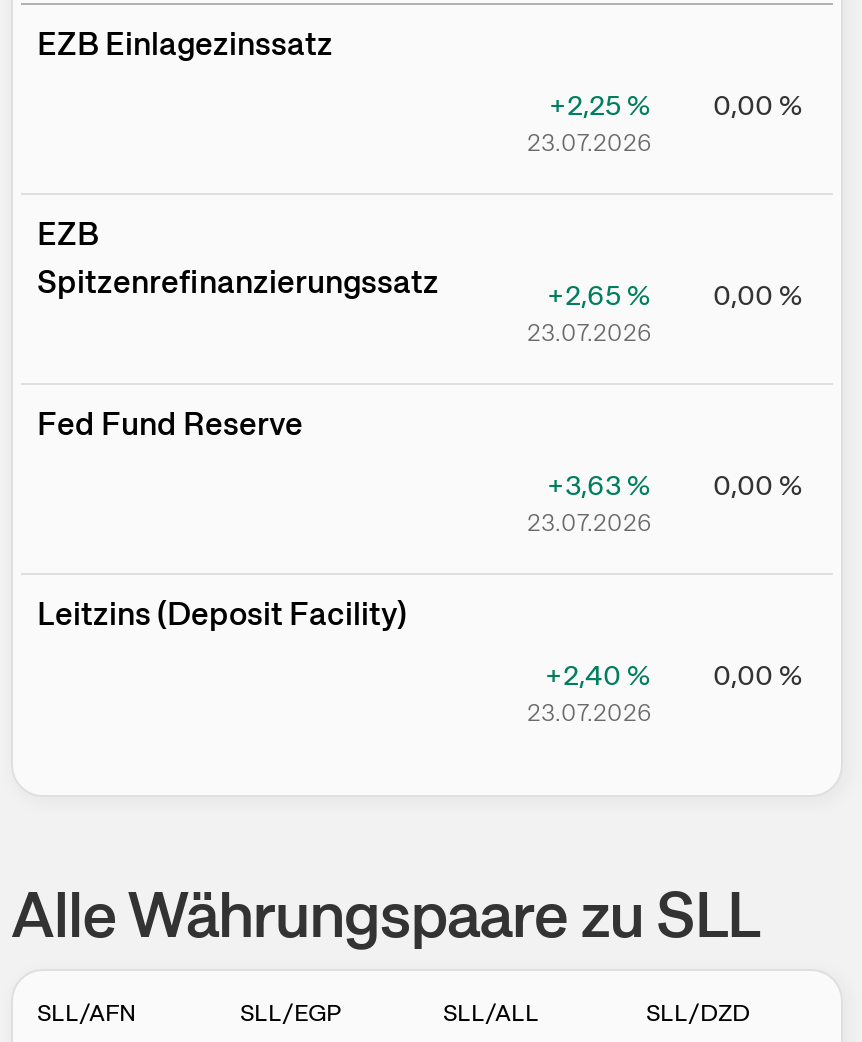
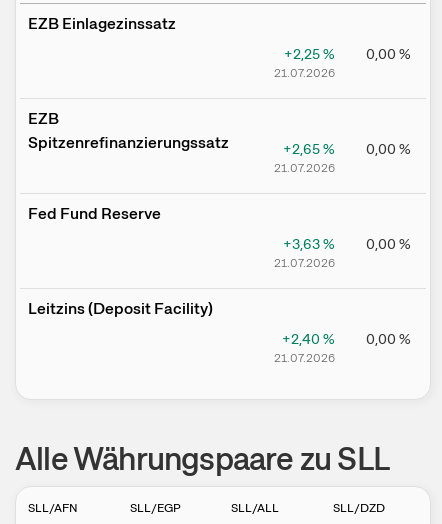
[527,127,651,159] 23.07.2026 -> [274,65,335,81] 21.07.2026
[527,317,651,349] 23.07.2026 -> [274,160,335,176] 21.07.2026
[527,507,651,539] 23.07.2026 -> [274,255,335,271] 21.07.2026
[527,697,651,729] 23.07.2026 -> [274,350,335,366] 21.07.2026

